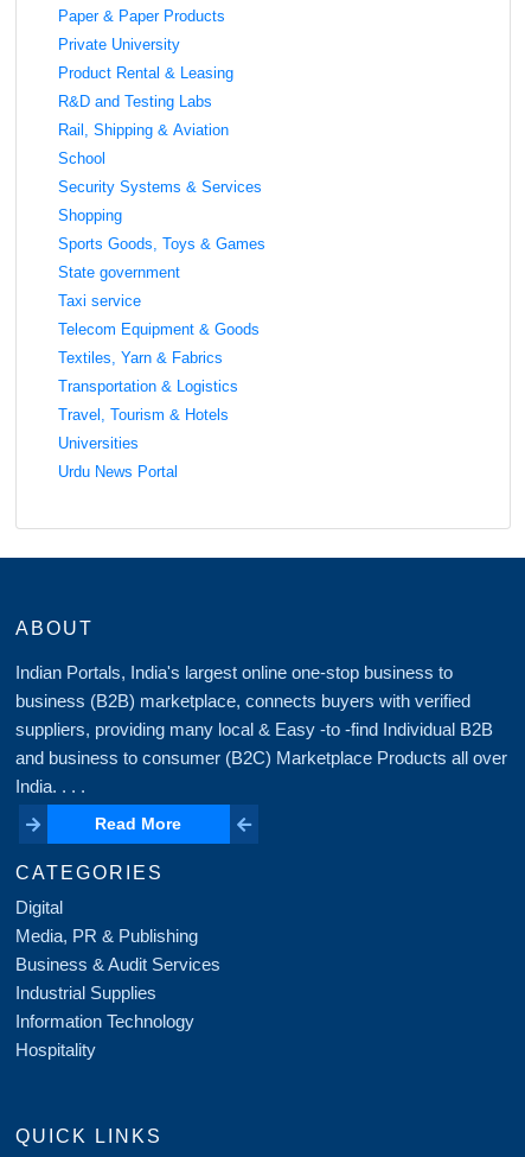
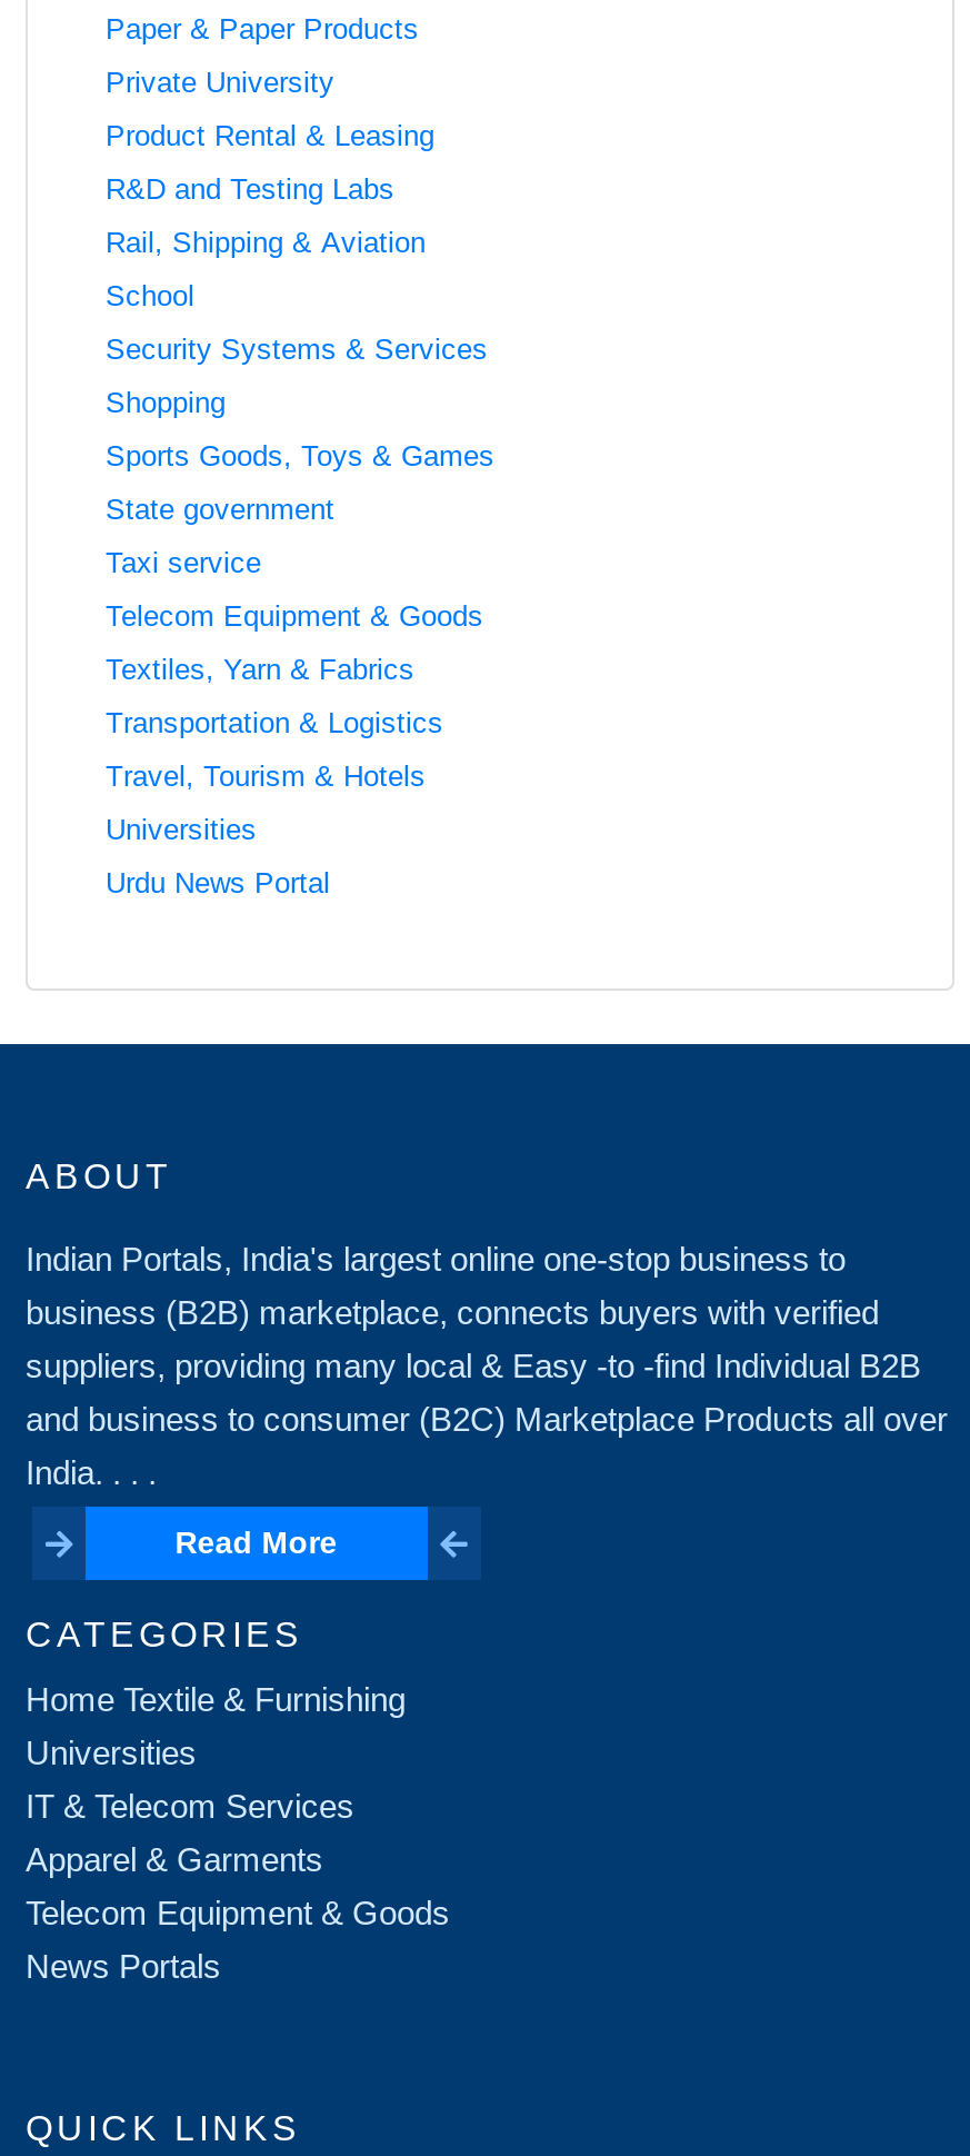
[15,897,220,1059] Digital | Media, PR & Publishing | Business & Audit Services | Industrial Supplies | Information Technology | Hospitality -> [26,1679,450,1984] Home Textile & Furnishing | Universities | IT & Telecom Services | Apparel & Garments | Telecom Equipment & Goods | News Portals

